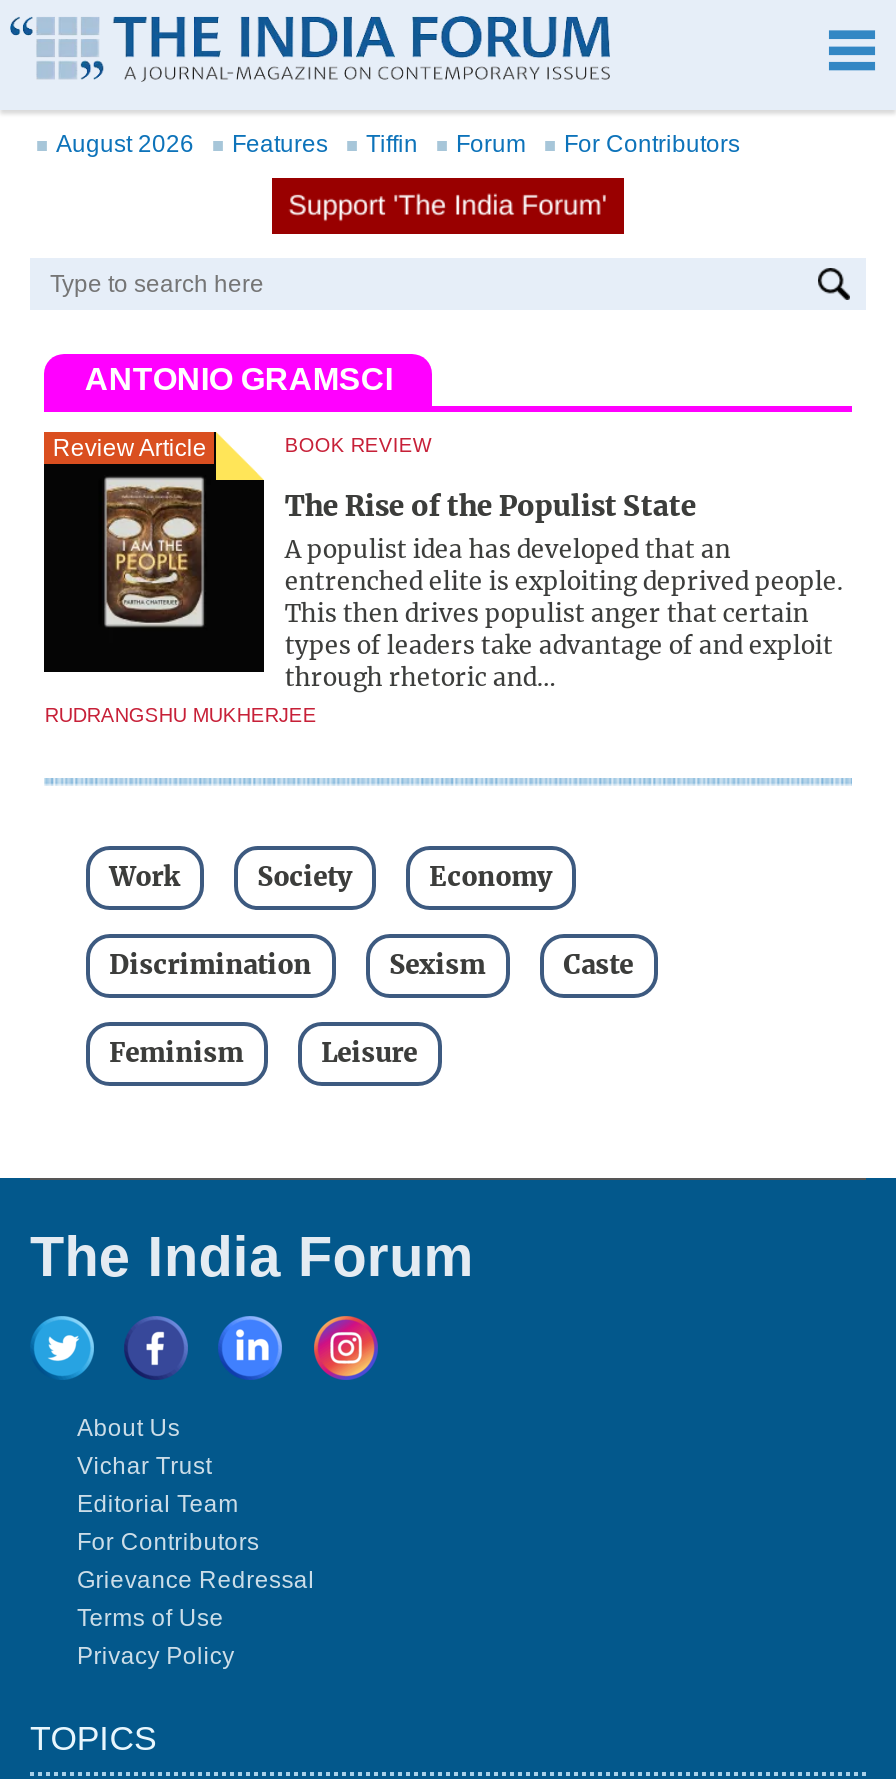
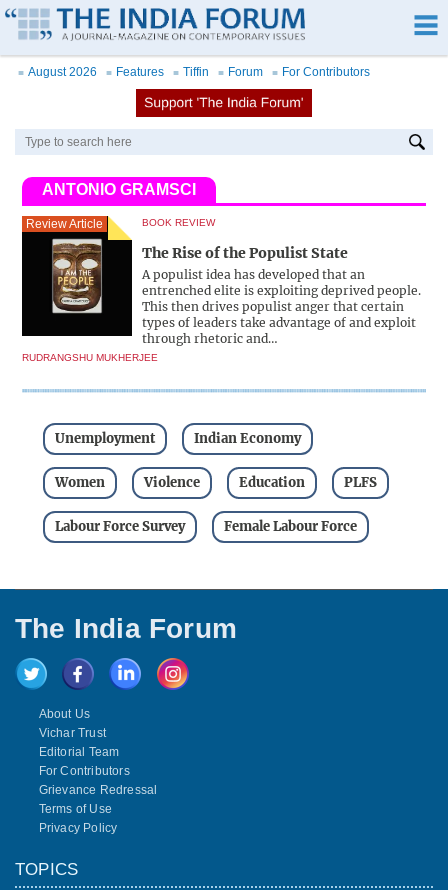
[109,860,551,894] Work | Society | Economy -> [55,430,301,447] Unemployment | Indian Economy
[109,948,633,982] Discrimination | Sexism | Caste -> [55,474,377,491] Women | Violence | Education | PLFS
[109,1036,417,1070] Feminism | Leisure -> [55,518,357,535] Labour Force Survey | Female Labour Force

